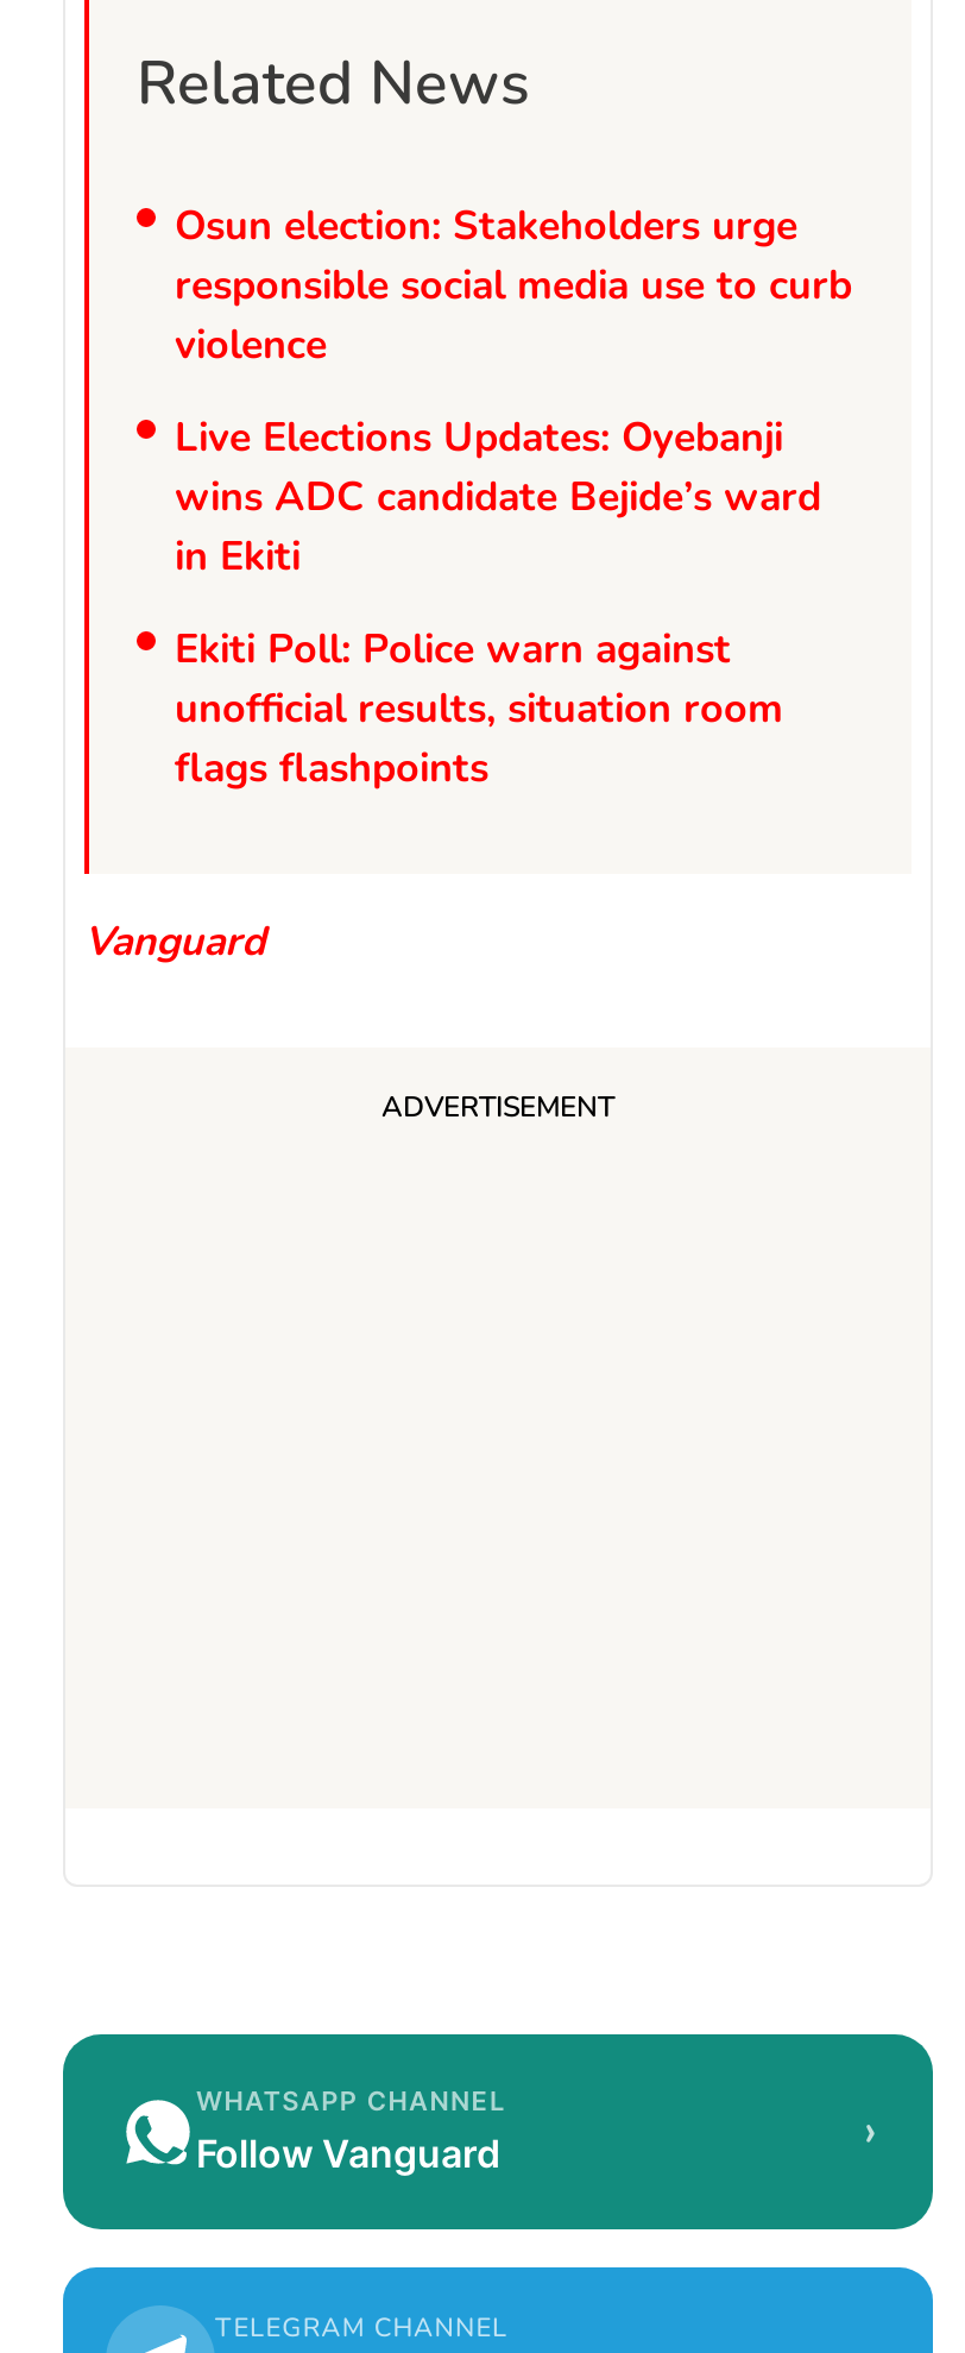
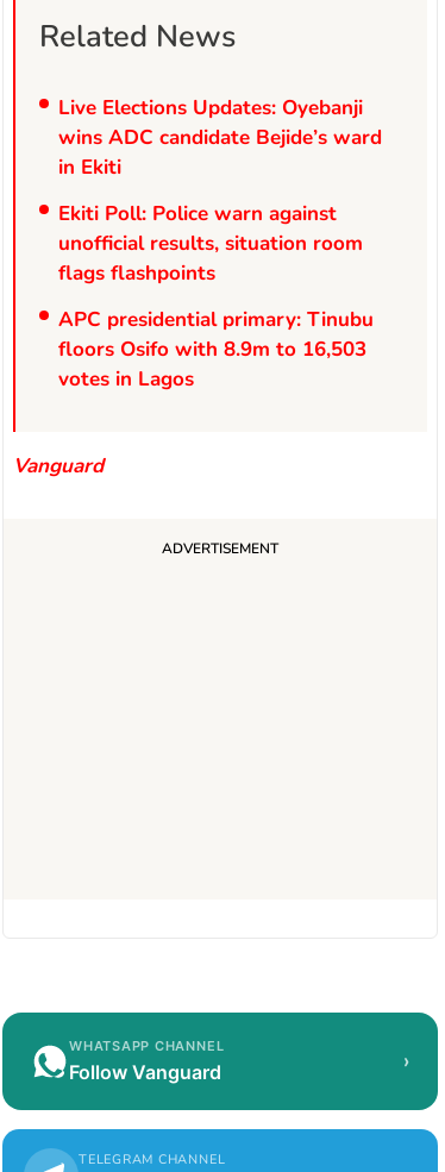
[175,199,852,373] Osun election: Stakeholders urge | responsible social media use to curb | violence -> none
moved [175,411,821,796] -> [58,94,382,287]: Live Elections Updates: Oyebanji | wins ADC candidate Bejide’s ward | in Ekiti | Ekiti Poll: Police warn against | unofficial results, situation room | flags flashpoints
none -> [58,306,374,393] APC presidential primary: Tinubu | floors Osifo with 8.9m to 16,503 | votes in Lagos

